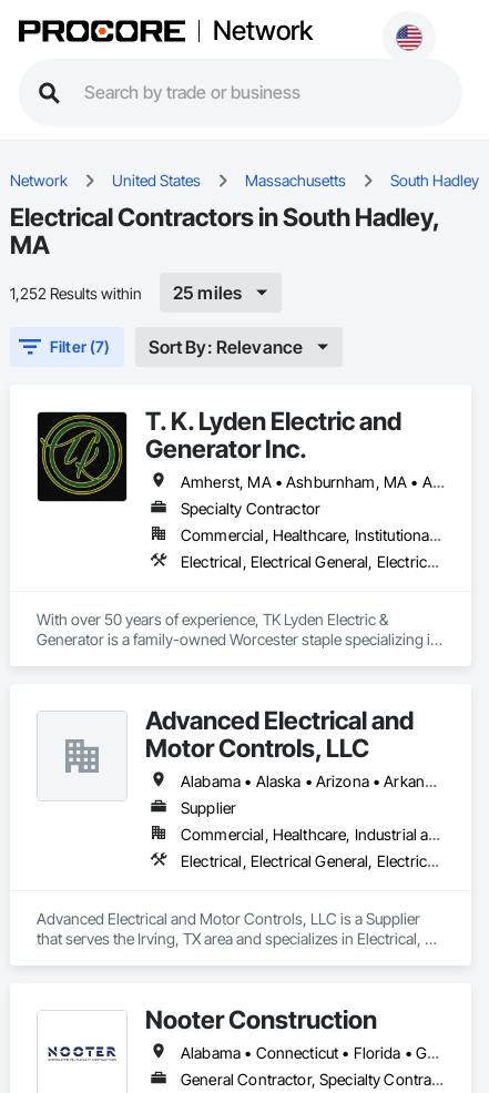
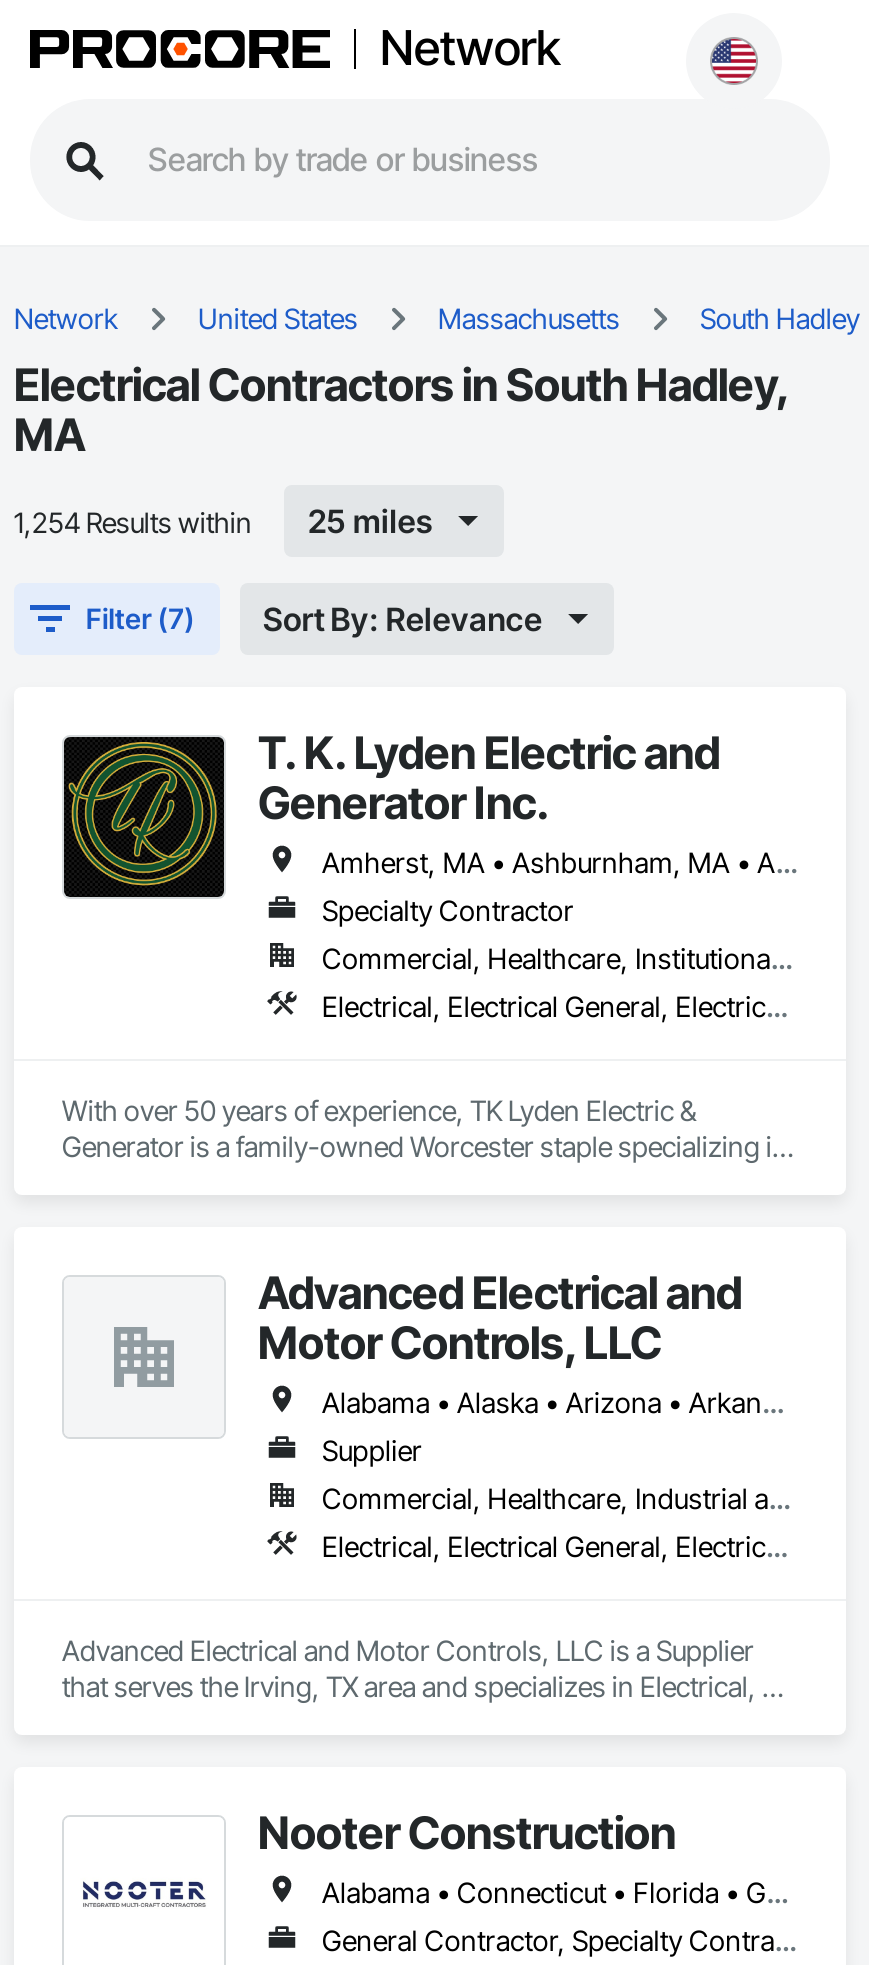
[10,283,142,302] 1,252 Results within -> [14,504,252,538] 1,254 Results within

